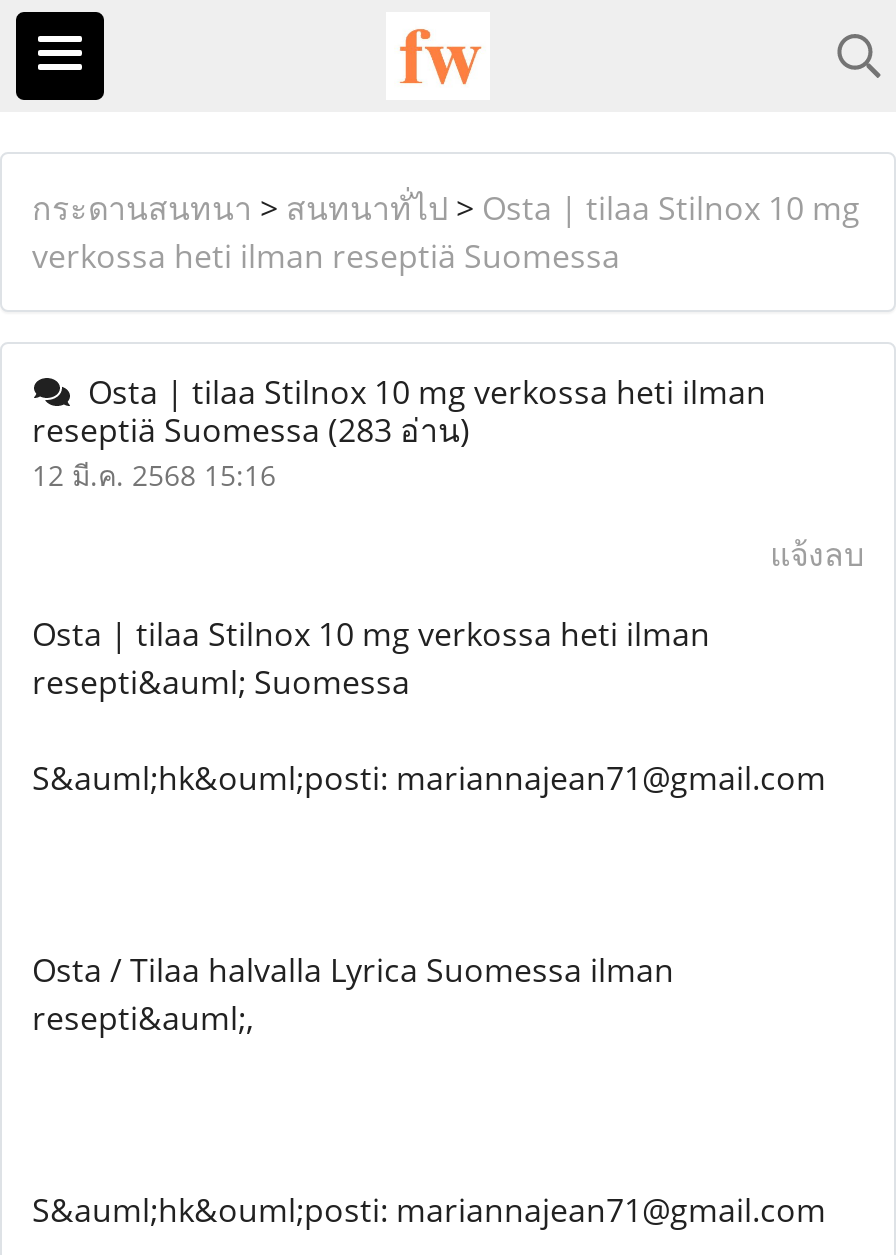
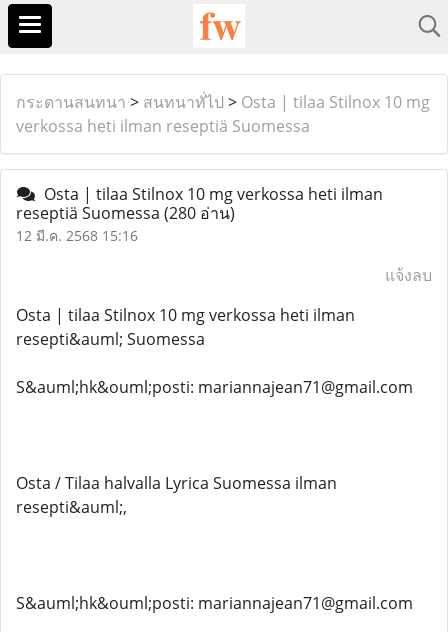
[32,408,470,452] reseptiä Suomessa (283 อ่าน) -> [16,202,235,224] reseptiä Suomessa (280 อ่าน)

